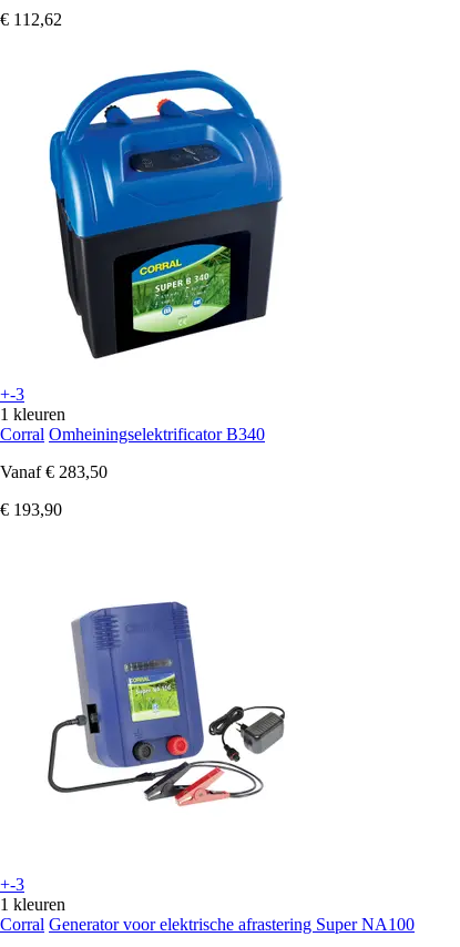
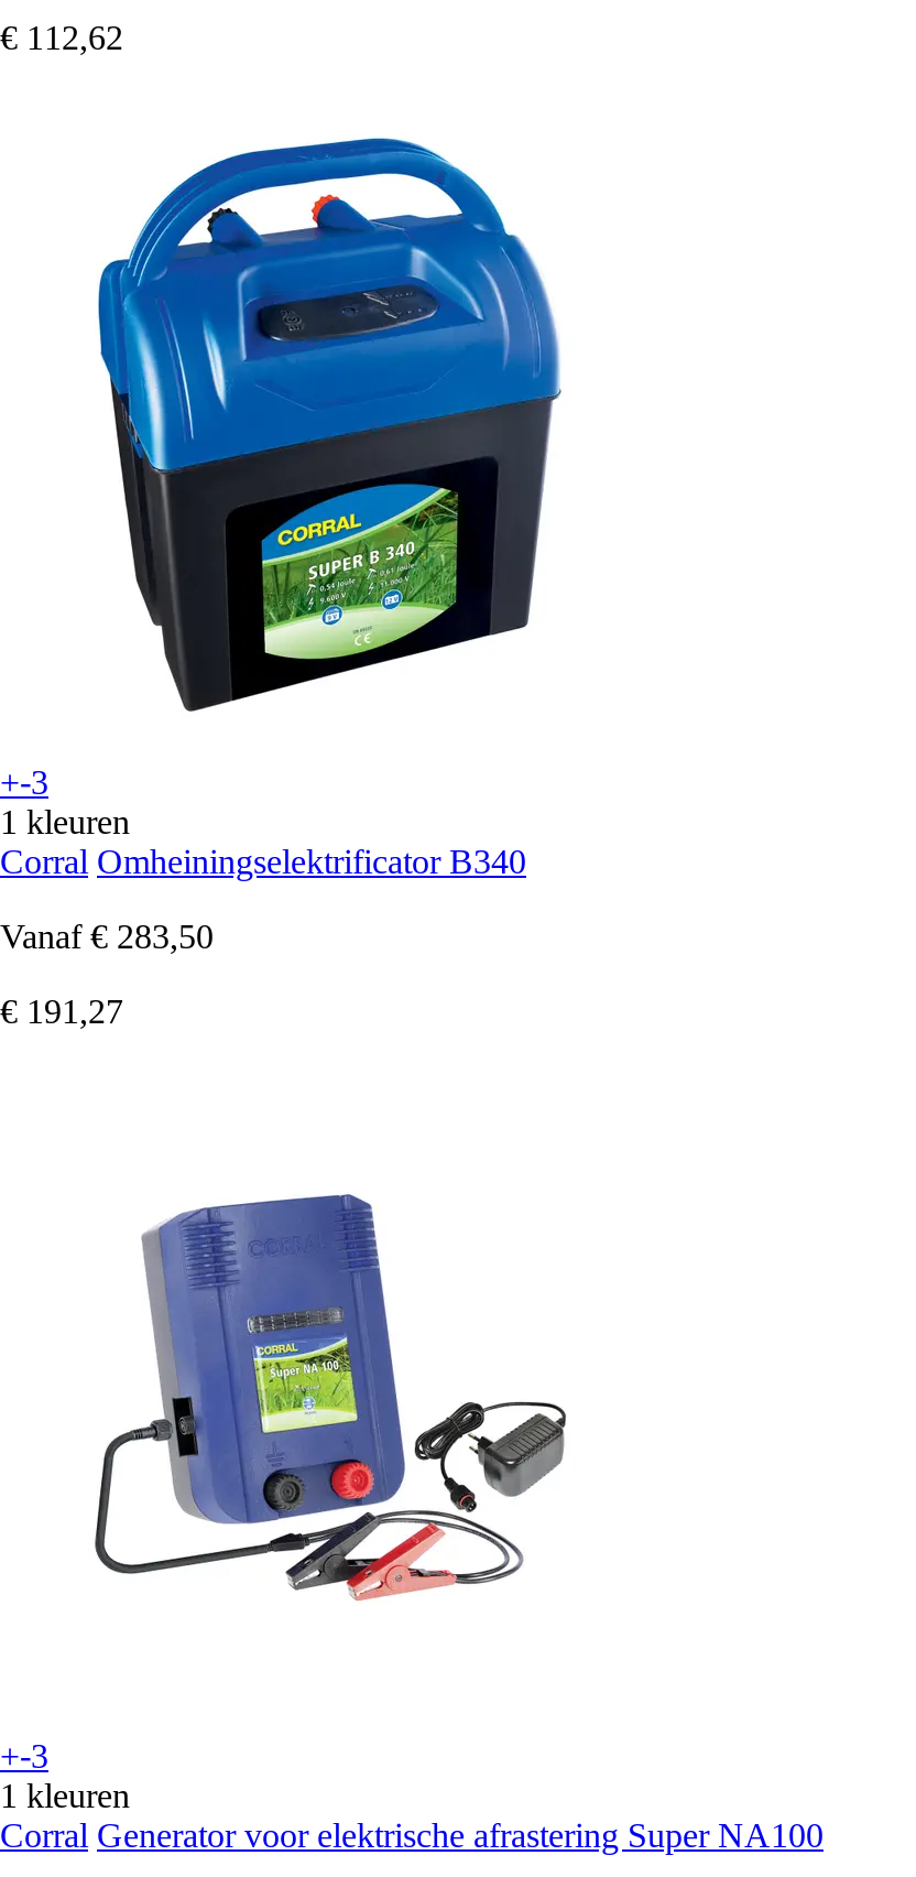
[0,500,62,519] € 193,90 -> [0,993,123,1030] € 191,27

